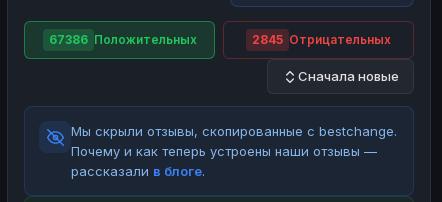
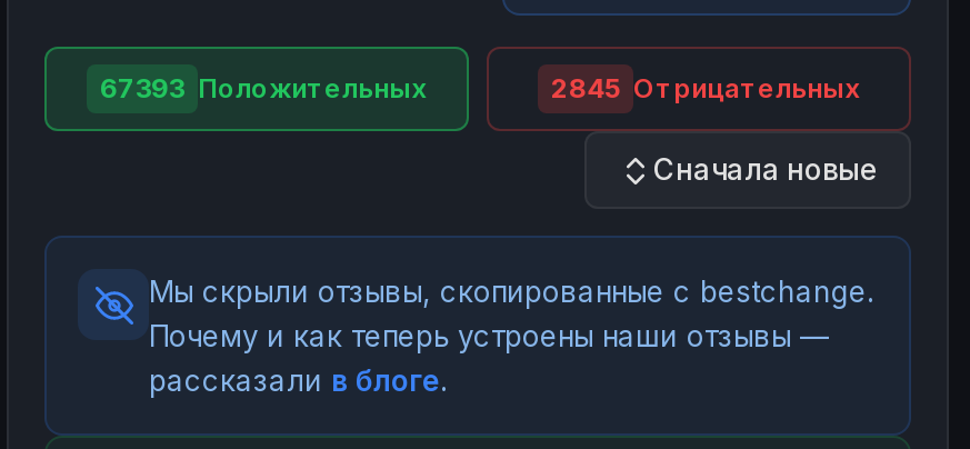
[48,32,196,47] 67386 Положительных -> [100,71,427,104] 67393 Положительных

